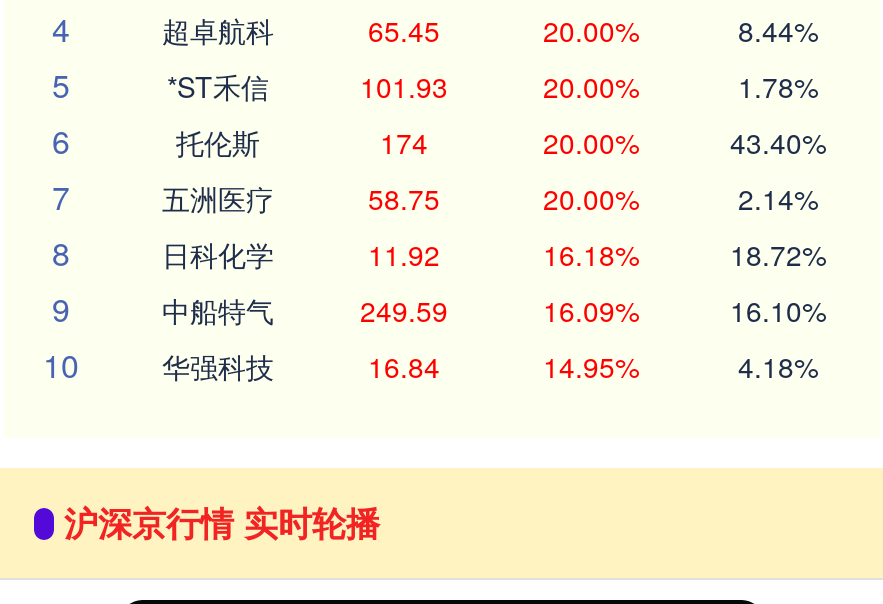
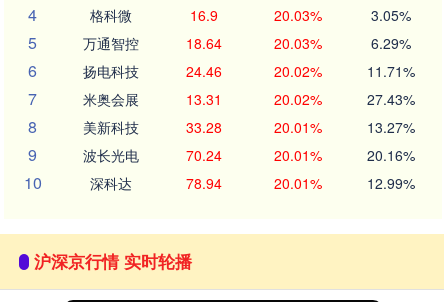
[162,9,818,49] 超卓航科 | 65.45 | 20.00% | 8.44% -> [90,4,411,24] 格科微 | 16.9 | 20.03% | 3.05%
[167,65,818,105] *ST禾信 | 101.93 | 20.00% | 1.78% -> [83,32,411,52] 万通智控 | 18.64 | 20.03% | 6.29%
[176,121,826,161] 托伦斯 | 174 | 20.00% | 43.40% -> [83,60,415,80] 扬电科技 | 24.46 | 20.02% | 11.71%
[162,177,818,217] 五洲医疗 | 58.75 | 20.00% | 2.14% -> [83,88,415,108] 米奥会展 | 13.31 | 20.02% | 27.43%
[162,233,826,273] 日科化学 | 11.92 | 16.18% | 18.72% -> [83,116,415,136] 美新科技 | 33.28 | 20.01% | 13.27%
[162,289,826,329] 中船特气 | 249.59 | 16.09% | 16.10% -> [83,144,415,164] 波长光电 | 70.24 | 20.01% | 20.16%
[162,345,818,385] 华强科技 | 16.84 | 14.95% | 4.18% -> [90,172,415,192] 深科达 | 78.94 | 20.01% | 12.99%

